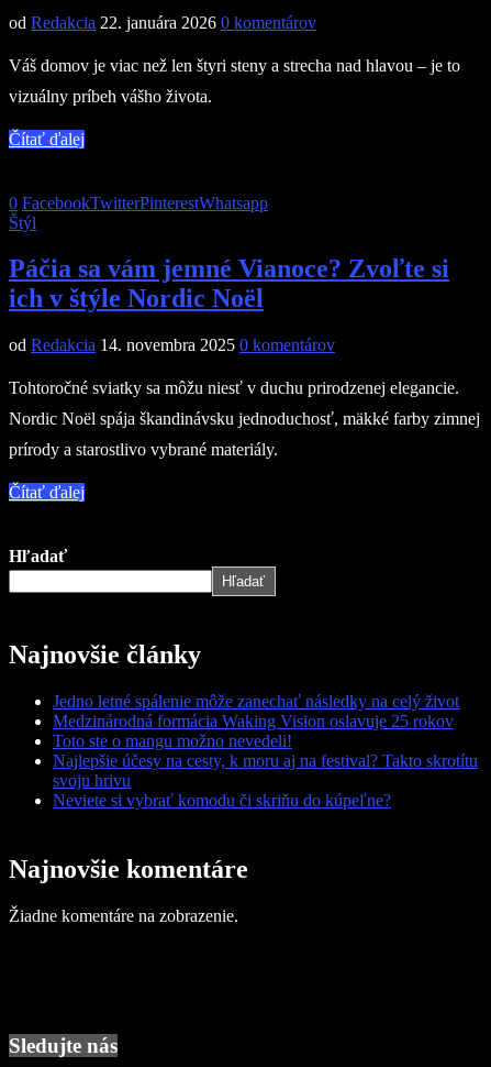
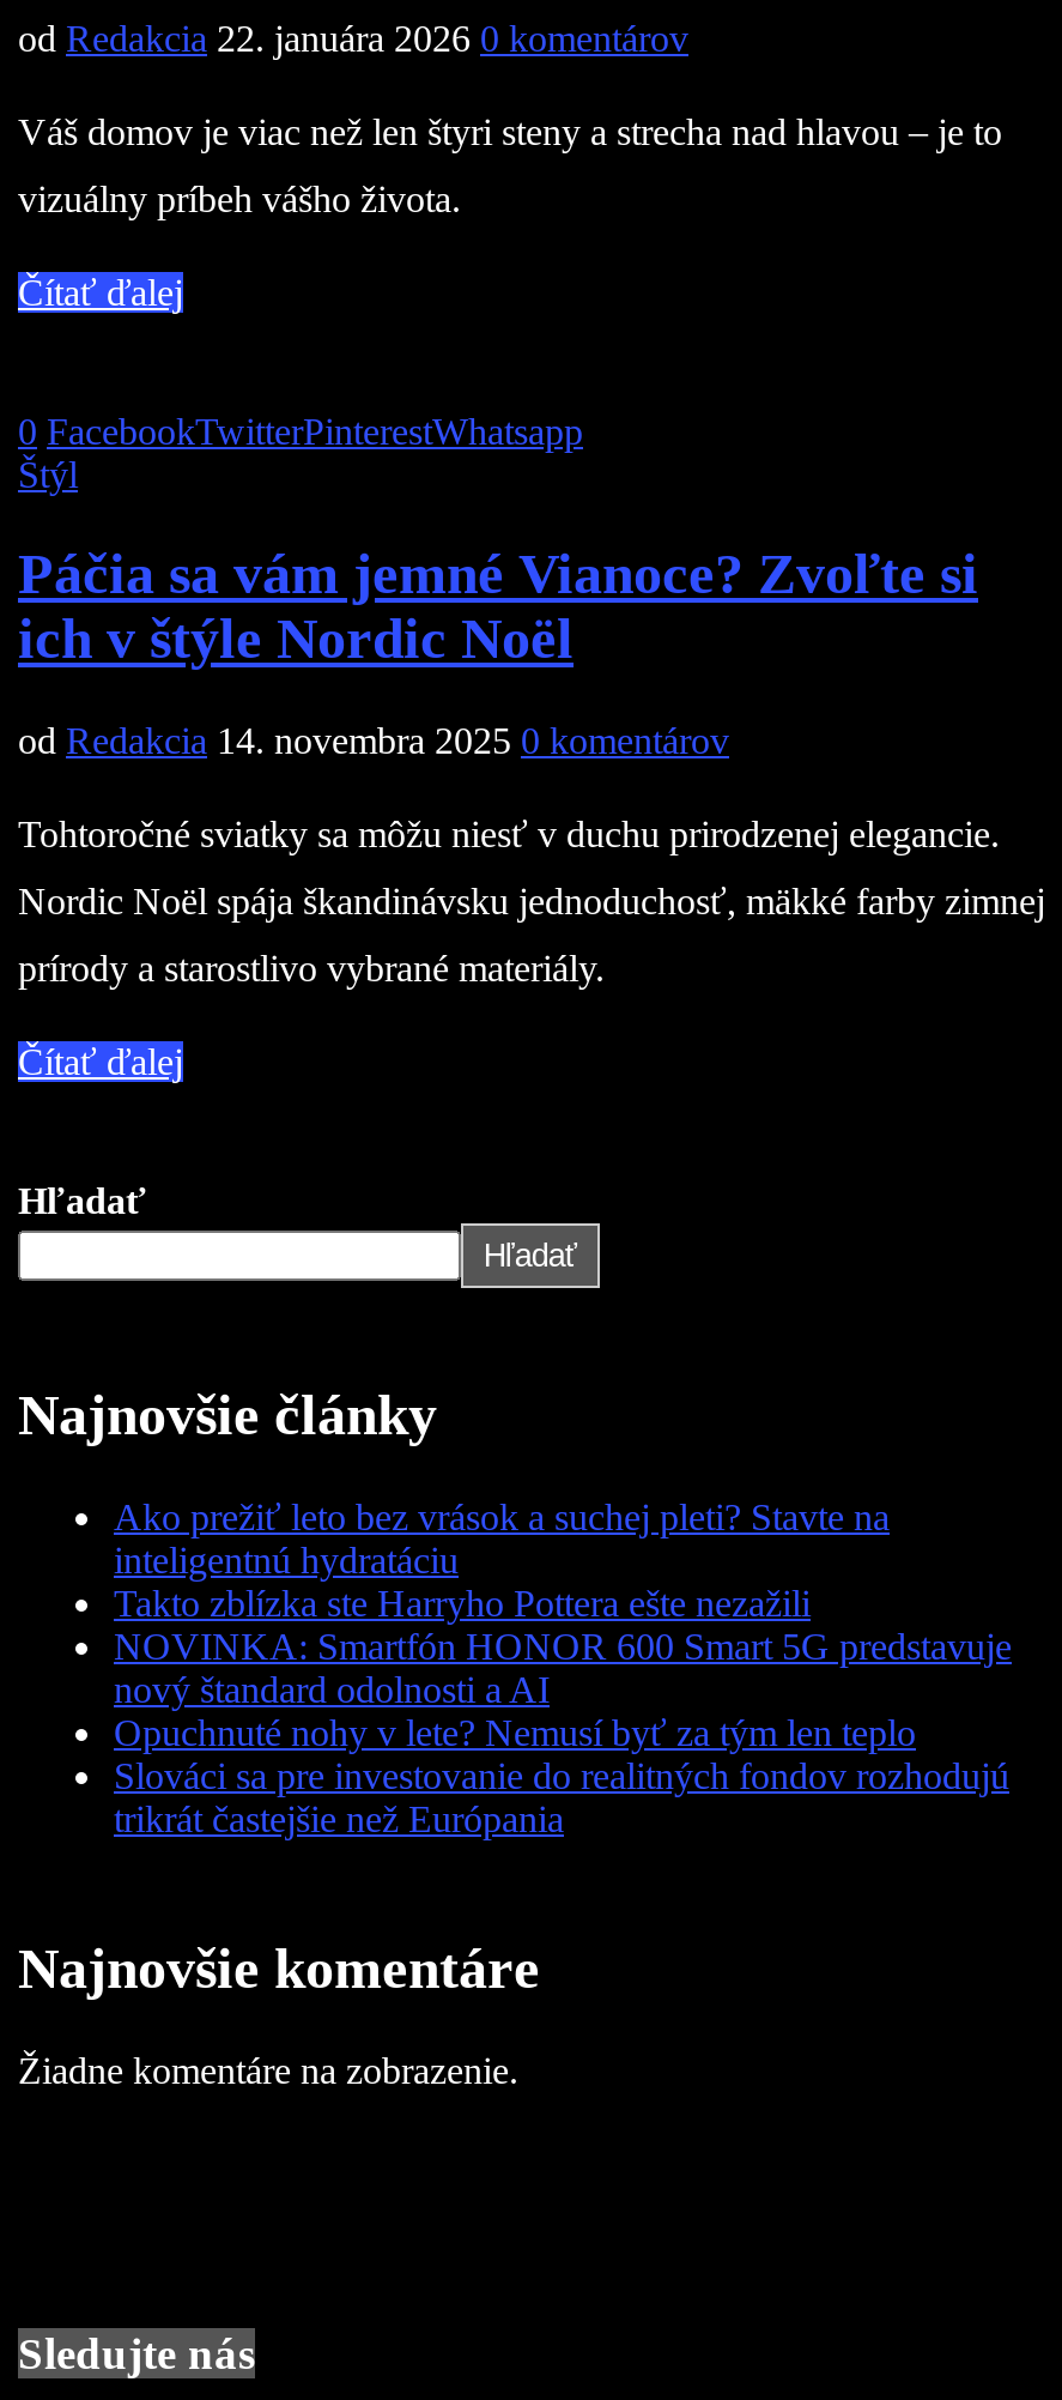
[53,692,478,810] Jedno letné spálenie môže zanechať následky na celý život | Medzinárodná formácia Waking Vision oslavuje 25 rokov | Toto ste o mangu možno nevedeli! | Najlepšie účesy na cesty, k moru aj na festival? Takto skrotítu | svoju hrivu | Neviete si vybrať komodu či skriňu do kúpeľne? -> [114,1497,1012,1840] Ako prežiť leto bez vrások a suchej pleti? Stavte na | inteligentnú hydratáciu | Takto zblízka ste Harryho Pottera ešte nezažili | NOVINKA: Smartfón HONOR 600 Smart 5G predstavuje | nový štandard odolnosti a AI | Opuchnuté nohy v lete? Nemusí byť za tým len teplo | Slováci sa pre investovanie do realitných fondov rozhodujú | trikrát častejšie než Európania

